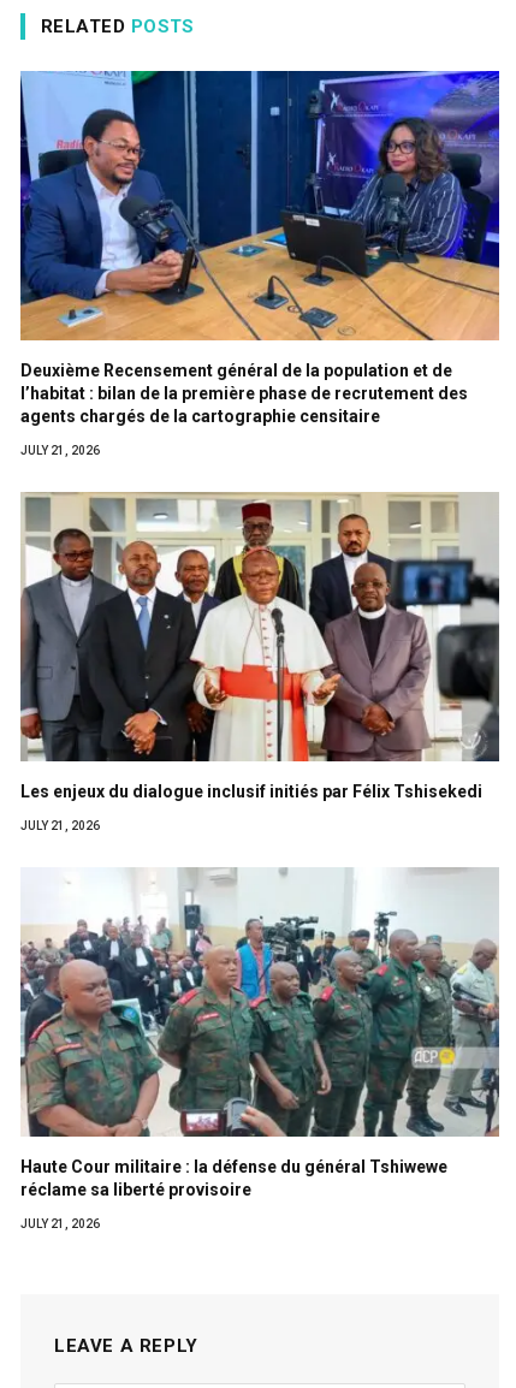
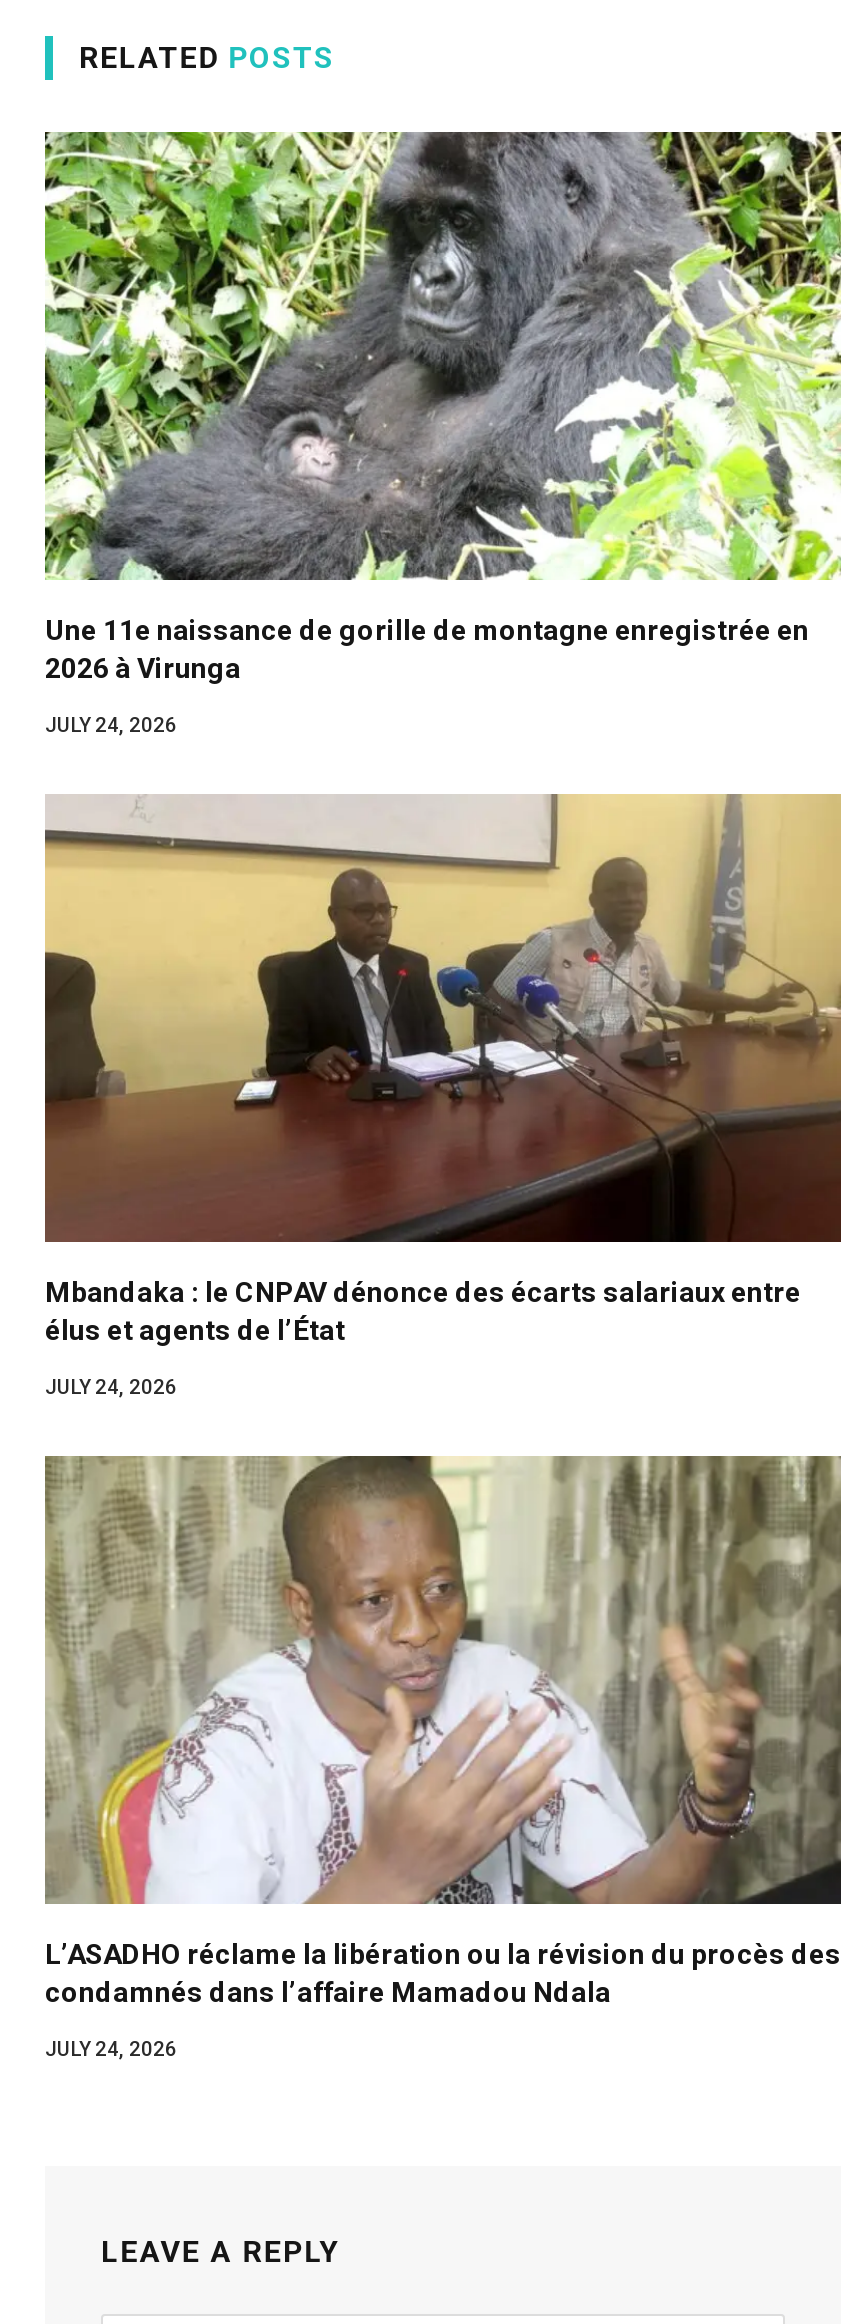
[19,70,500,426] [image] | Deuxième Recensement général de la population et de | l’habitat : bilan de la première phase de recrutement des | agents chargés de la cartographie censitaire -> [43,130,843,685] [image] | Une 11e naissance de gorille de montagne enregistrée en | 2026 à Virunga
[20,444,100,458] JULY 21, 2026 -> [45,715,177,737] JULY 24, 2026
[20,469,500,801] [image] | Les enjeux du dialogue inclusif initiés par Félix Tshisekedi -> [45,792,843,1346] [image] | Mbandaka : le CNPAV dénonce des écarts salariaux entre | élus et agents de l’État
[20,819,100,833] JULY 21, 2026 -> [45,1376,177,1398] JULY 24, 2026
[20,867,499,1199] [image] | Haute Cour militaire : la défense du général Tshiwewe | réclame sa liberté provisoire -> [43,1454,843,2008] [image] | L’ASADHO réclame la libération ou la révision du procès des | condamnés dans l’affaire Mamadou Ndala
[20,1217,100,1231] JULY 21, 2026 -> [45,2038,177,2060] JULY 24, 2026

